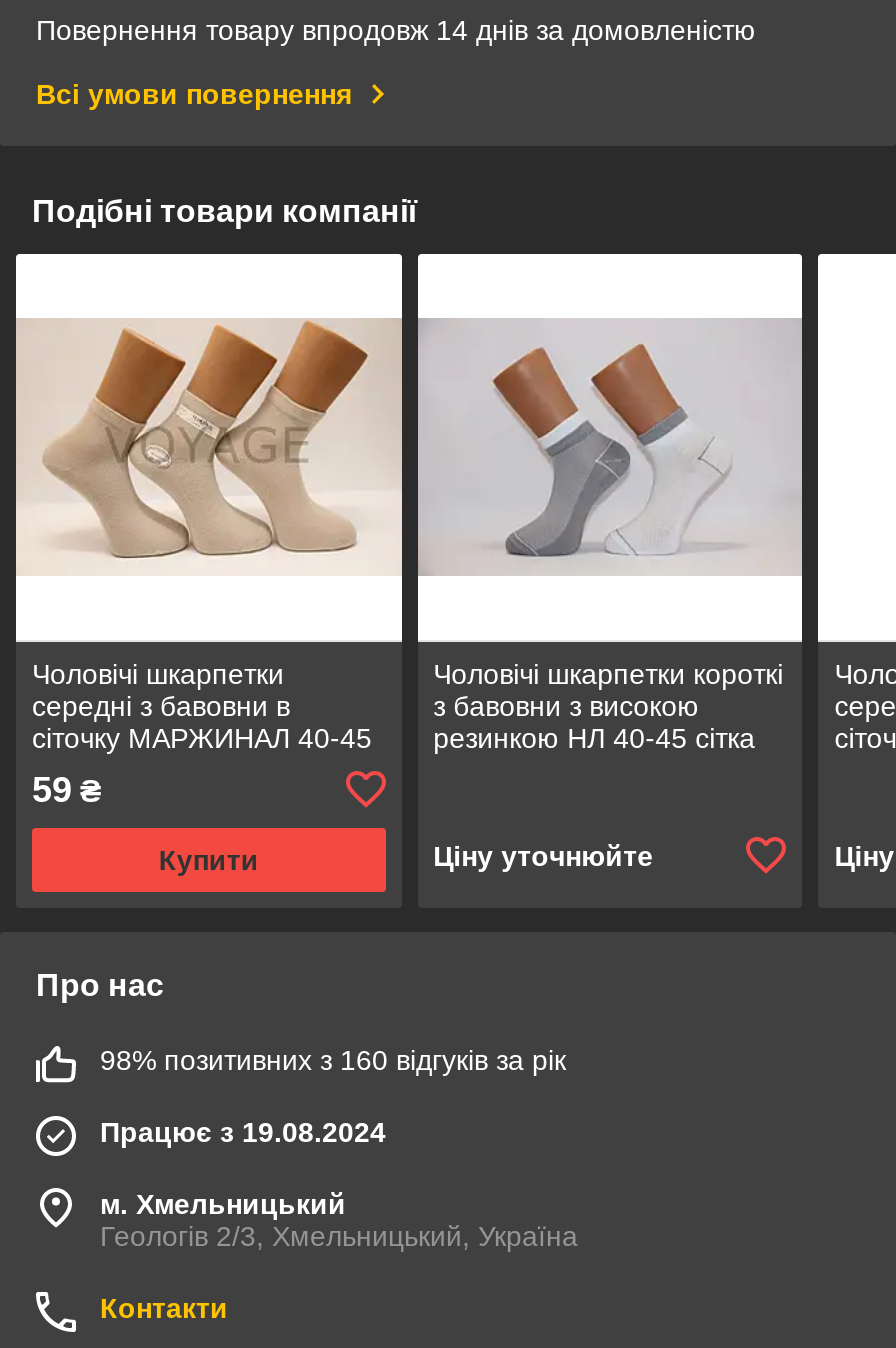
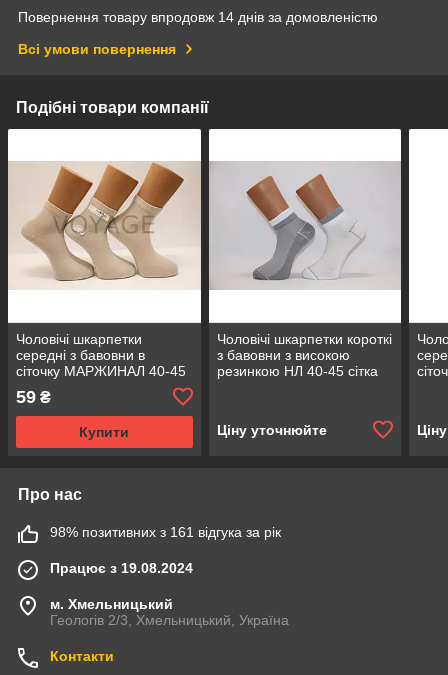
[100,1044,566,1076] 98% позитивних з 160 відгуків за рік -> [50,524,281,540] 98% позитивних з 161 відгука за рік

